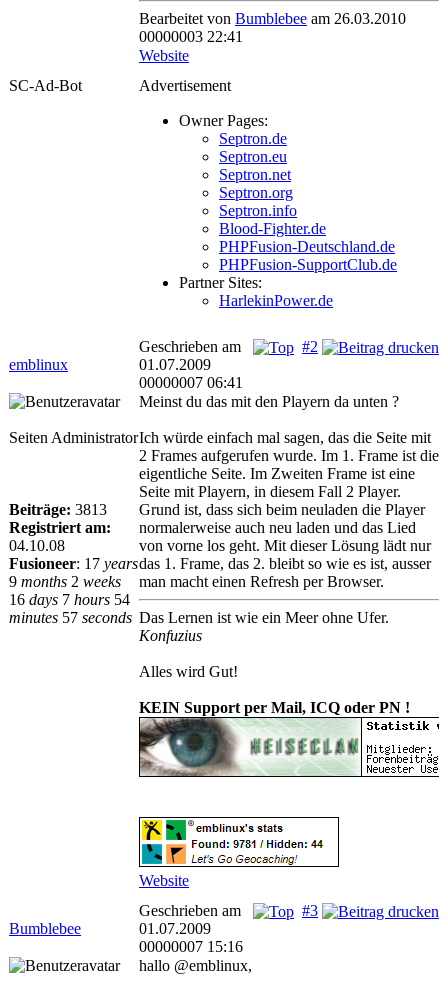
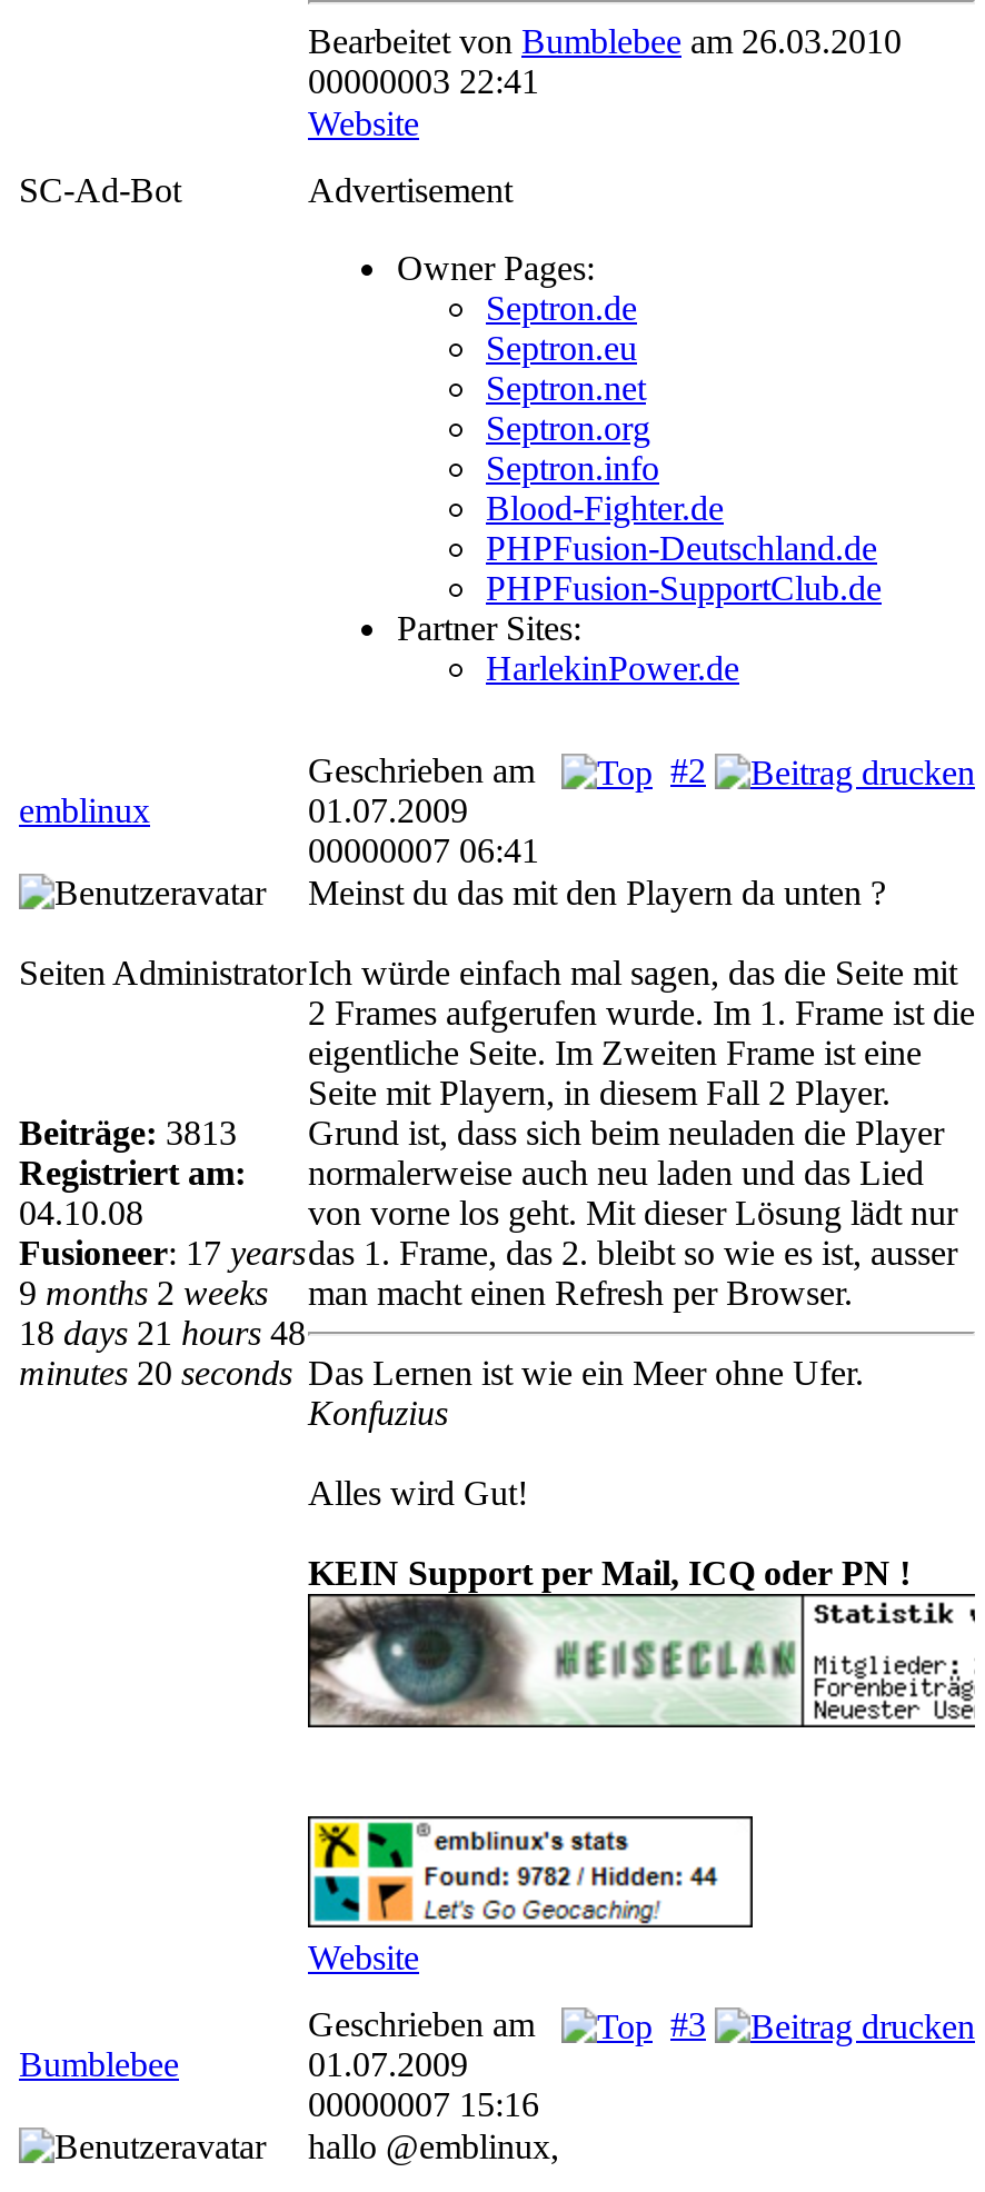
[9,591,130,608] 16 days 7 hours 54 -> [19,1314,306,1352] 18 days 21 hours 48
[9,609,132,626] minutes 57 seconds -> [19,1354,292,1392] minutes 20 seconds

